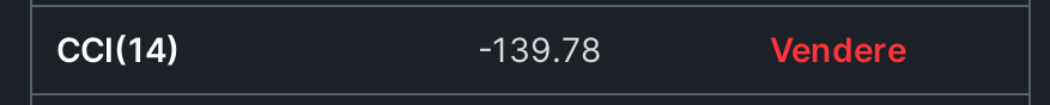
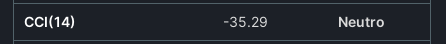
[478,27,906,68] -139.78 | Vendere -> [223,12,385,29] -35.29 | Neutro

